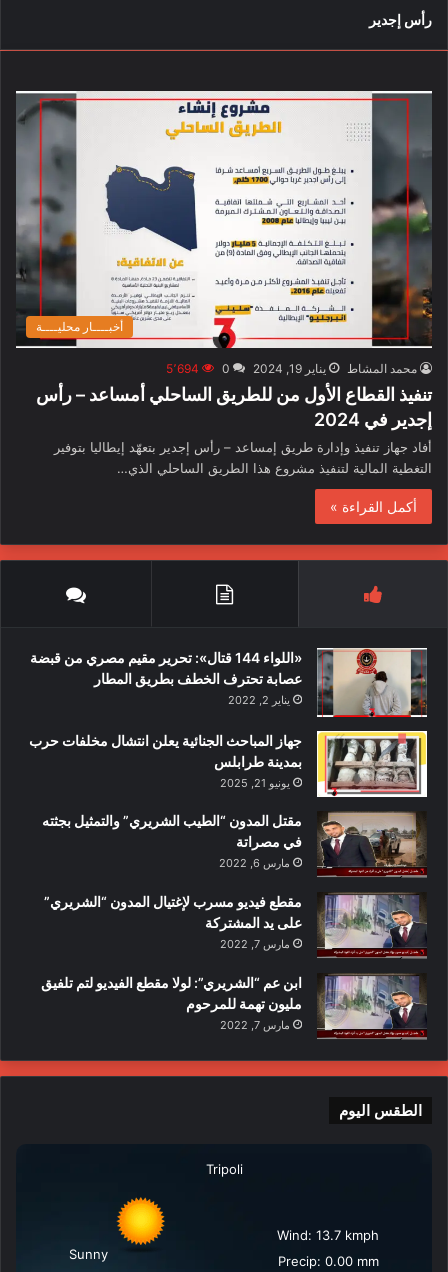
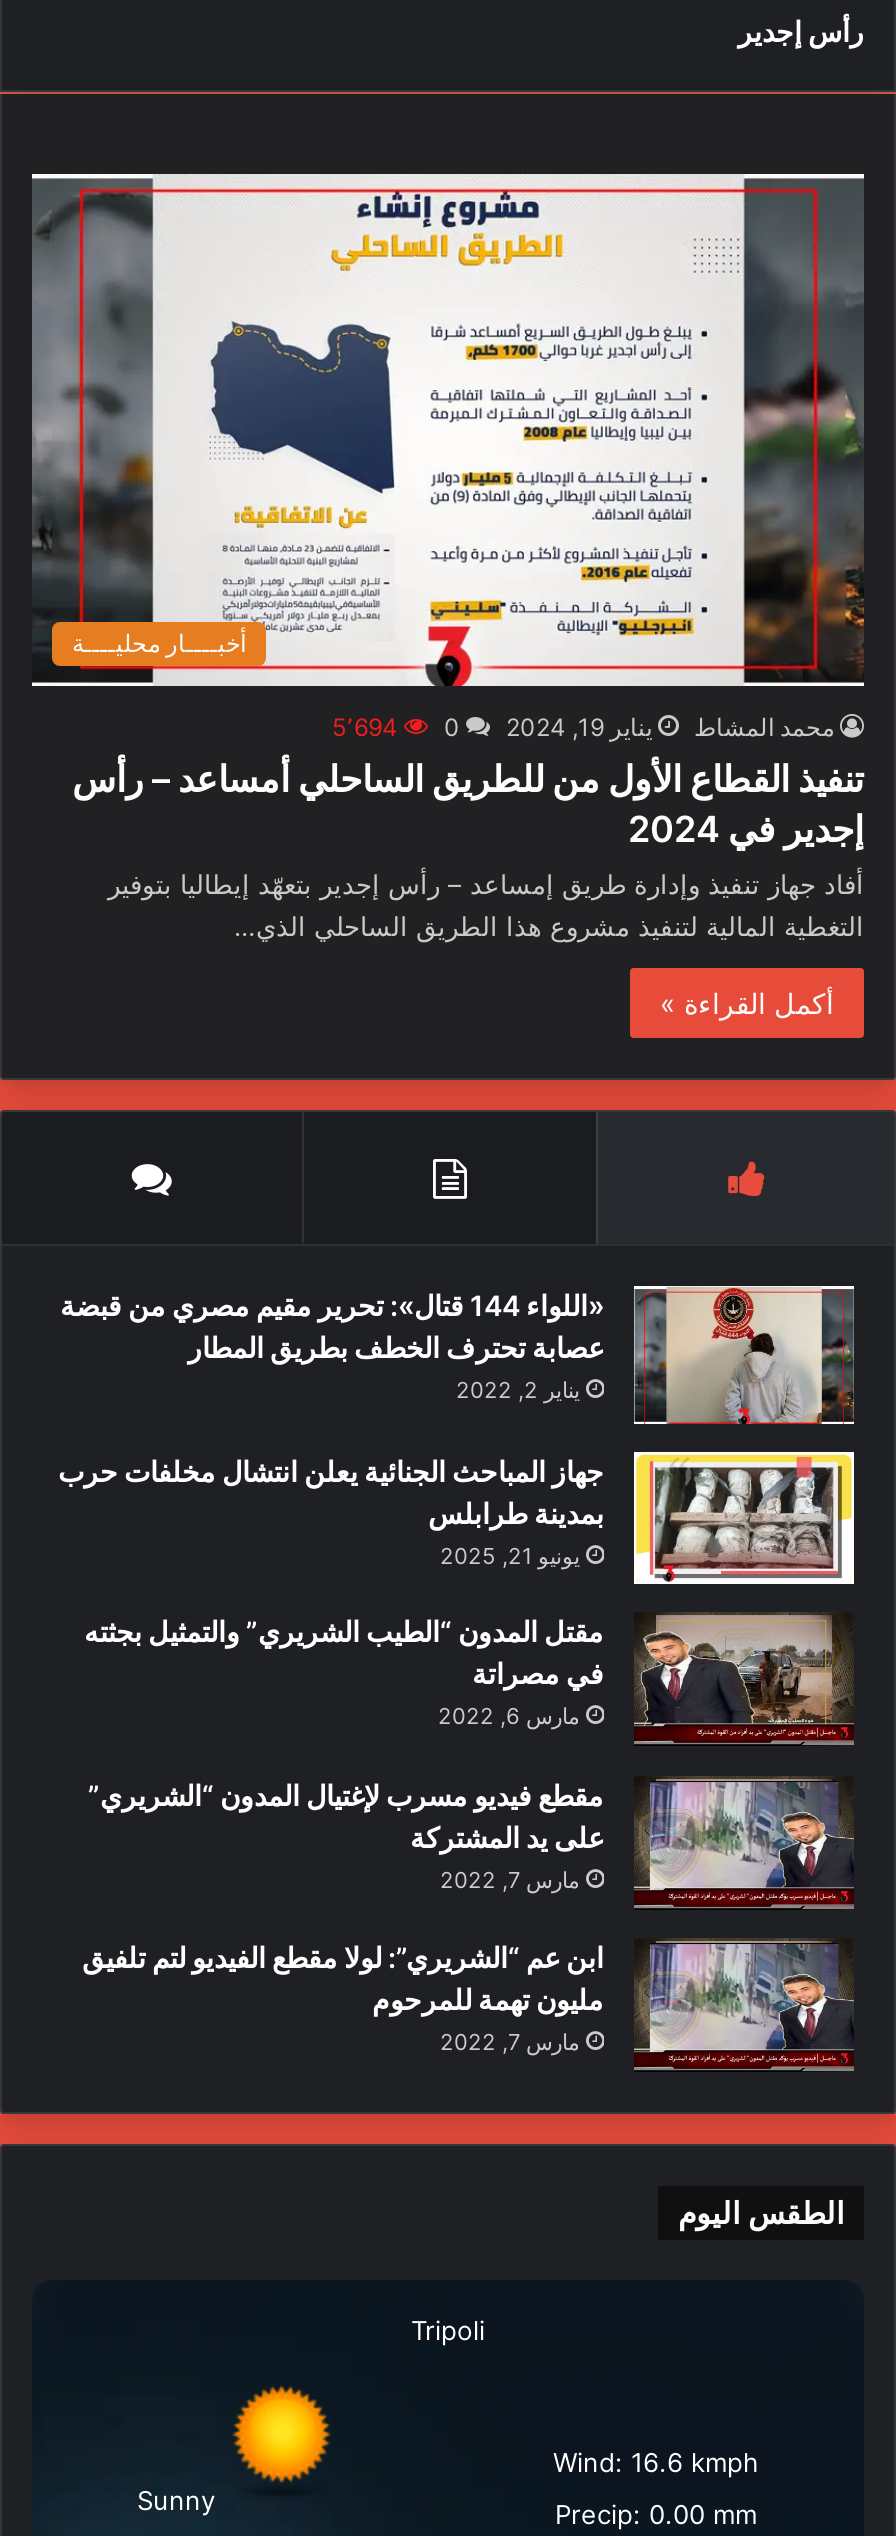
[277,1227,379,1243] Wind: 13.7 kmph -> [553,2446,759,2478] Wind: 16.6 kmph

